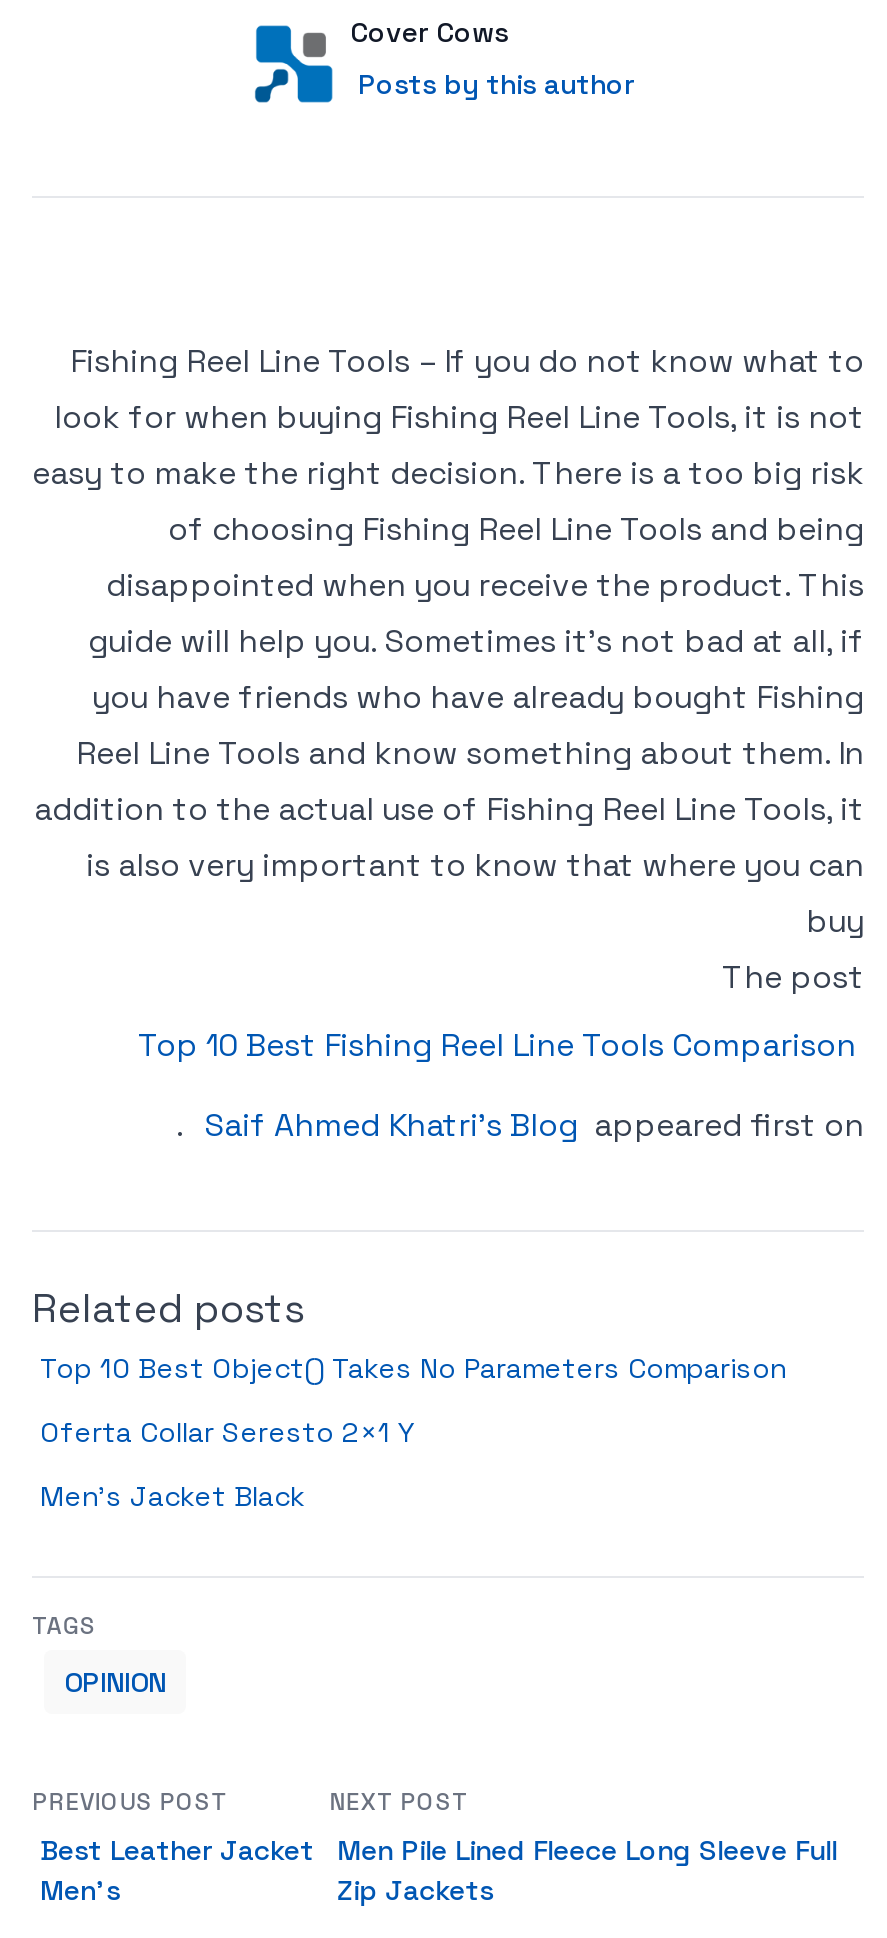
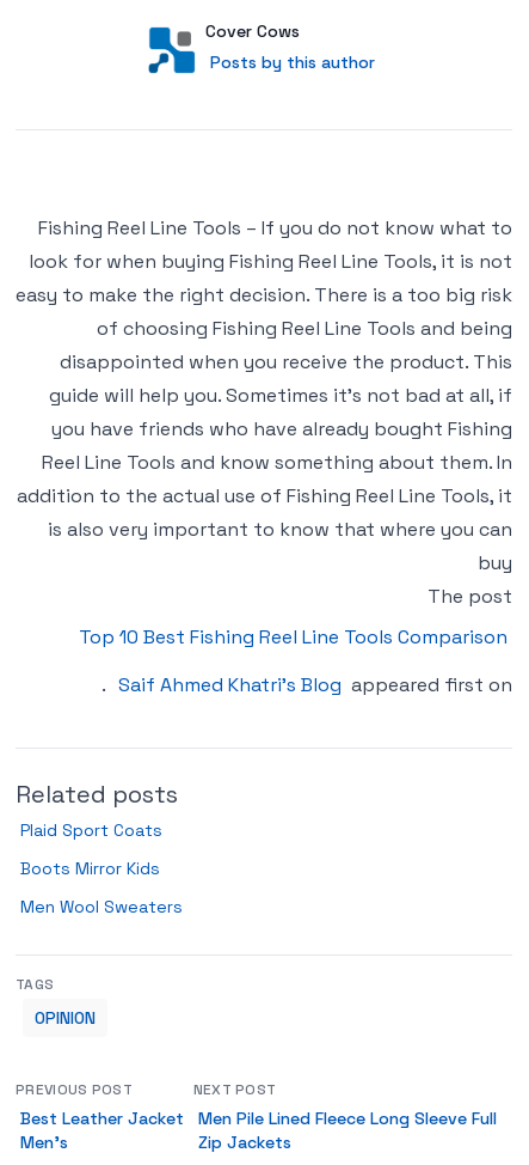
[40,1350,786,1386] Top 10 Best Object() Takes No Parameters Comparison -> [20,819,162,841] Plaid Sport Coats
[40,1414,416,1450] Oferta Collar Seresto 2×1 Y -> [20,858,160,879] Boots Mirror Kids
[40,1478,304,1514] Men’s Jacket Black -> [20,896,183,917] Men Wool Sweaters

